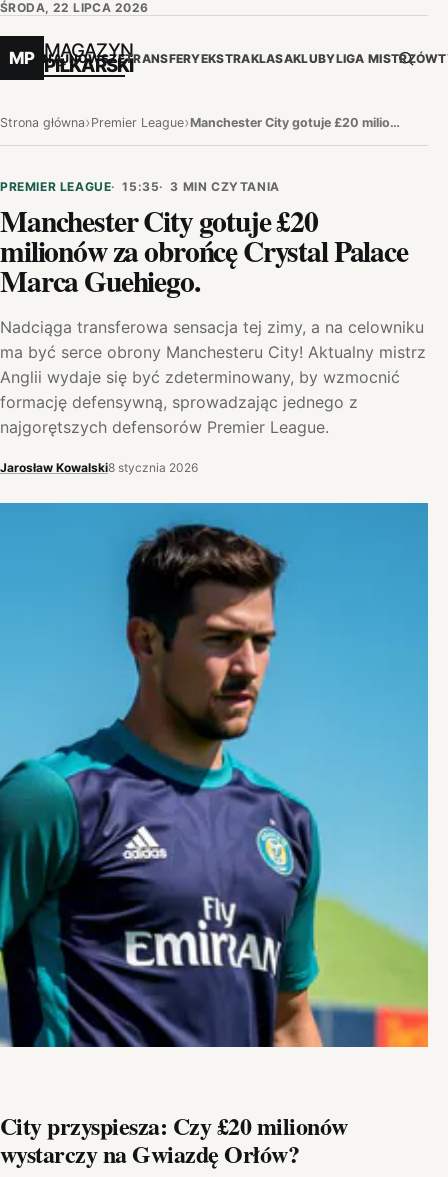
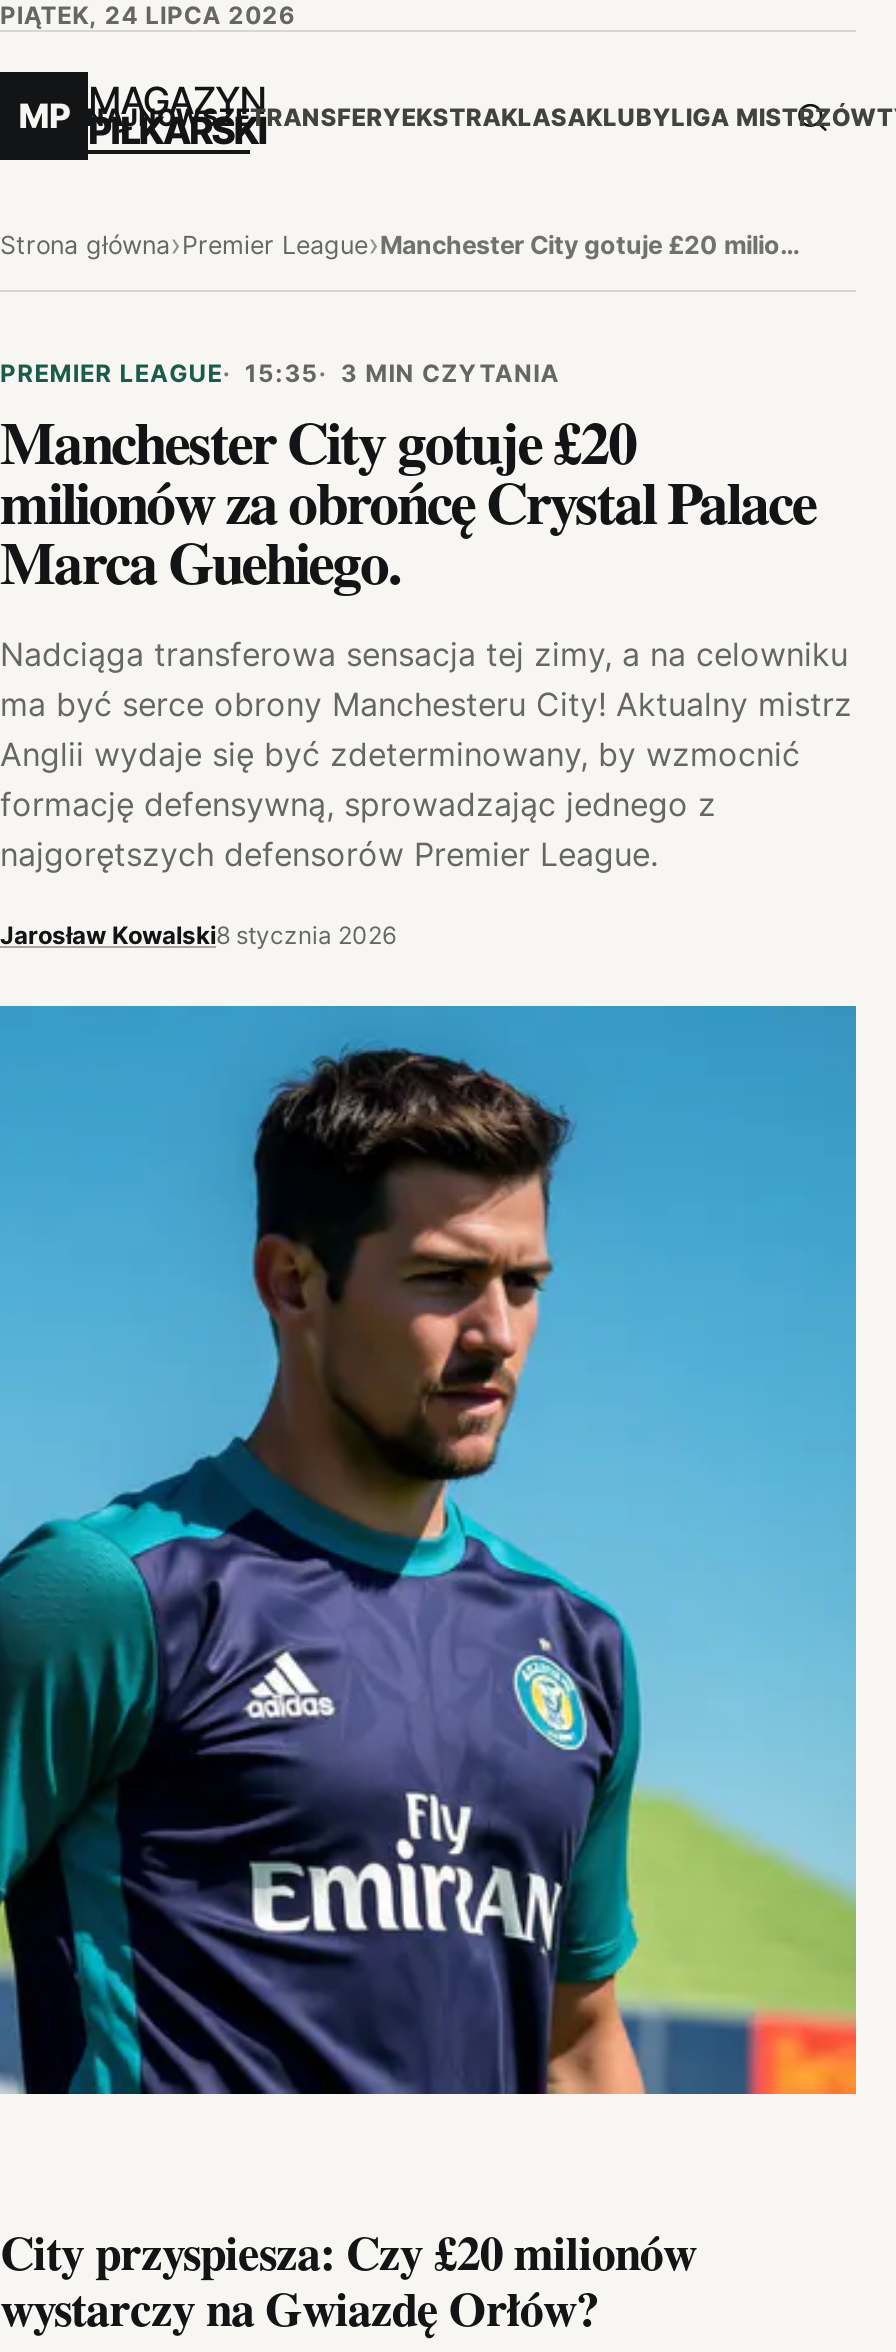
[0,0,148,15] ŚRODA, 22 LIPCA 2026 -> [0,0,296,30] PIĄTEK, 24 LIPCA 2026

